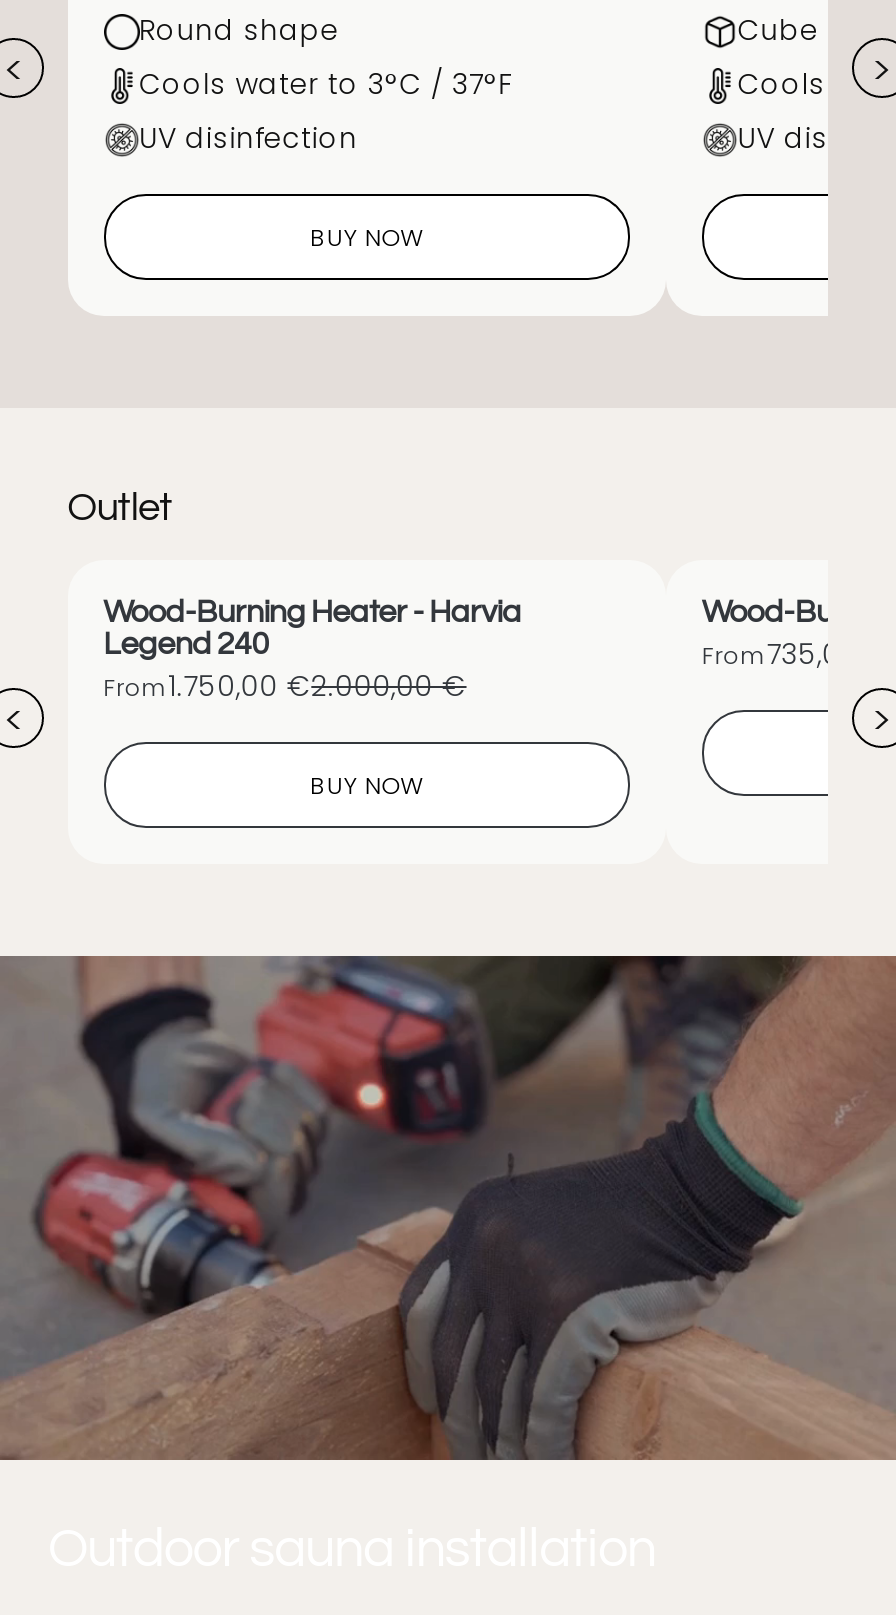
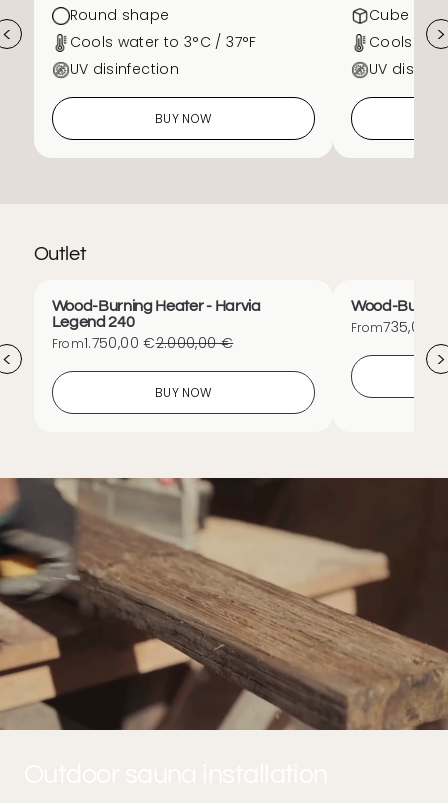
[6,954,890,1462] [image] -> [3,477,445,731] [image]

